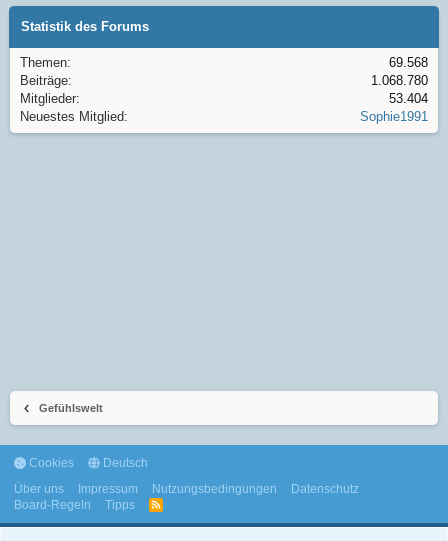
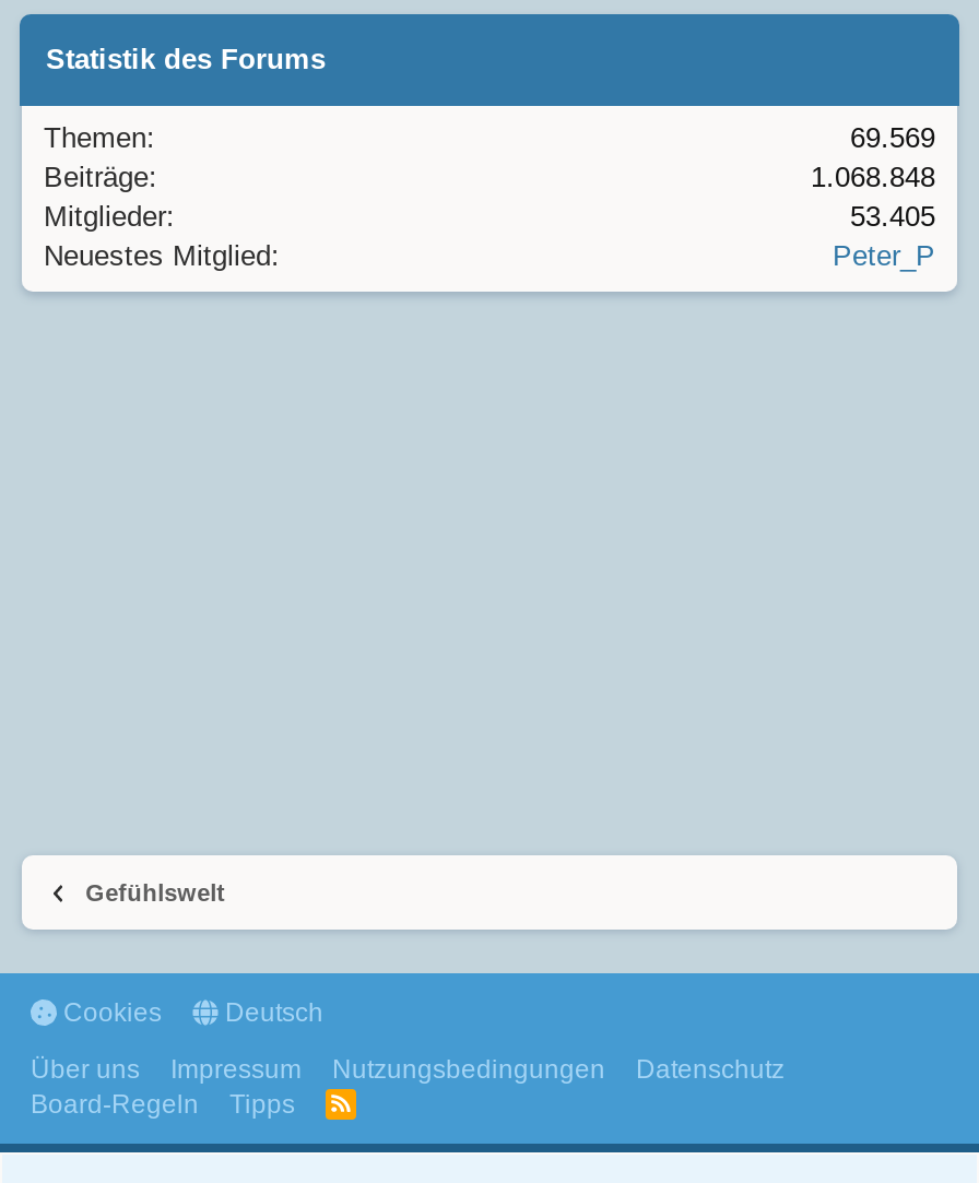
[389,55,428,70] 69.568 -> [850,122,935,155] 69.569
[371,73,428,88] 1.068.780 -> [811,161,935,194] 1.068.848
[389,91,428,106] 53.404 -> [850,201,935,233] 53.405
[360,109,428,124] Sophie1991 -> [833,240,935,273] Peter_P

